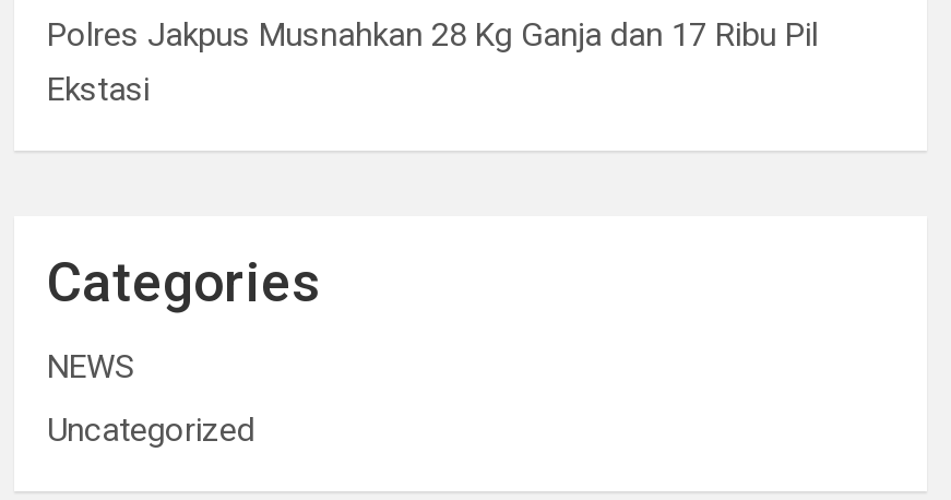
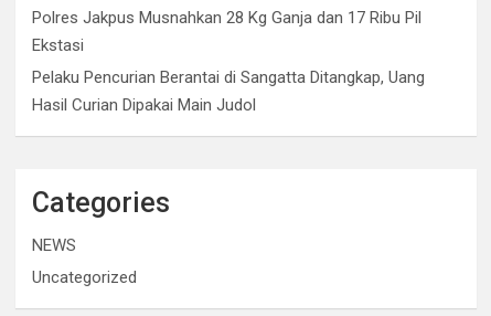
none -> [32,67,425,115] Pelaku Pencurian Berantai di Sangatta Ditangkap, Uang | Hasil Curian Dipakai Main Judol

